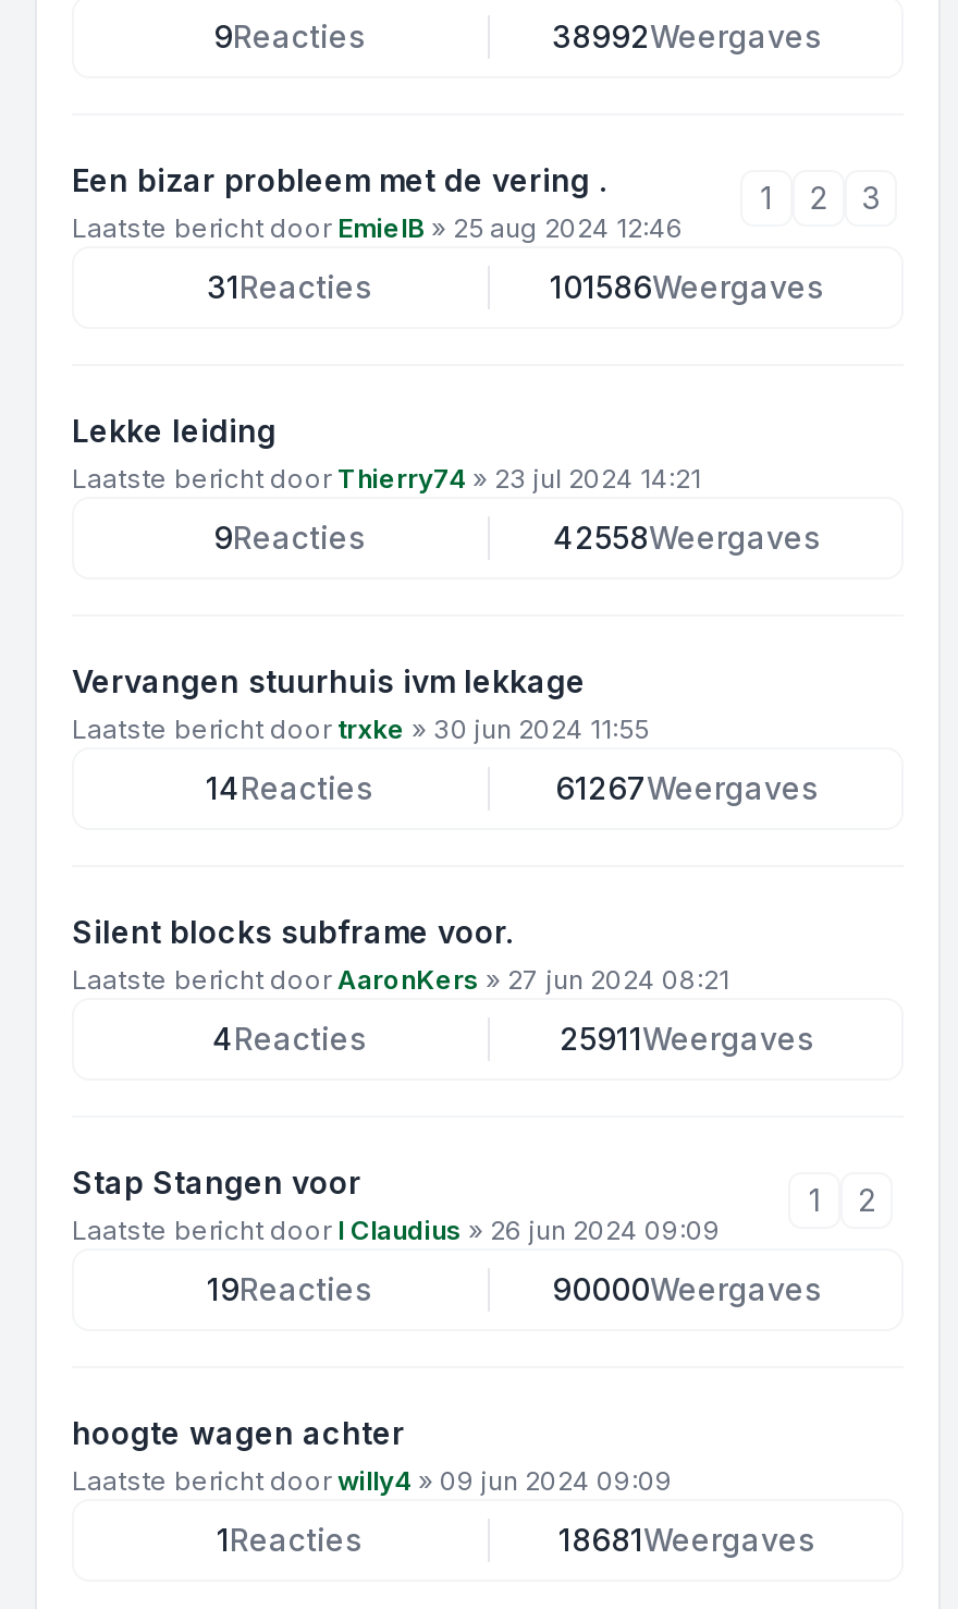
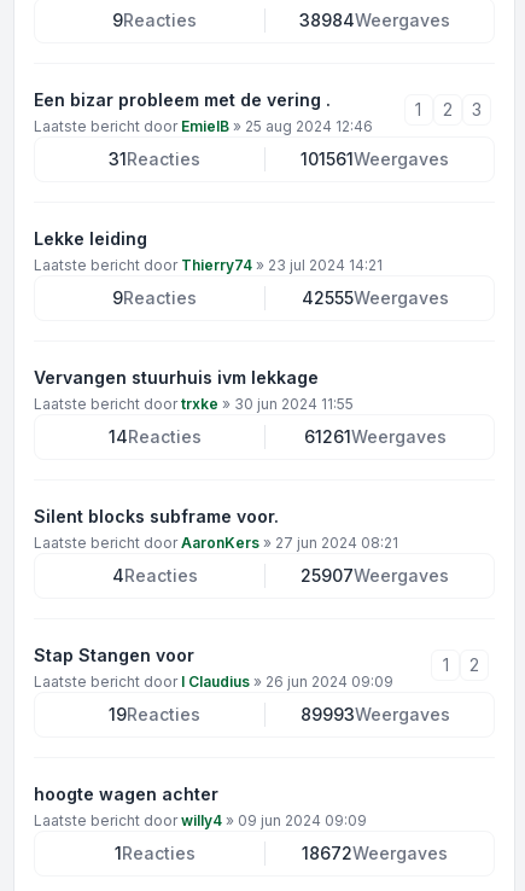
[552,17,822,54] 38992Weergaves -> [299,10,450,30] 38984Weergaves
[550,268,824,305] 101586Weergaves -> [301,148,449,169] 101561Weergaves
[553,519,821,556] 42558Weergaves -> [301,287,448,308] 42555Weergaves
[555,769,819,806] 61267Weergaves -> [304,426,446,447] 61261Weergaves
[560,1020,814,1057] 25911Weergaves -> [301,565,449,586] 25907Weergaves
[552,1270,822,1307] 90000Weergaves -> [300,704,450,724] 89993Weergaves
[558,1521,815,1558] 18681Weergaves -> [302,843,448,863] 18672Weergaves

